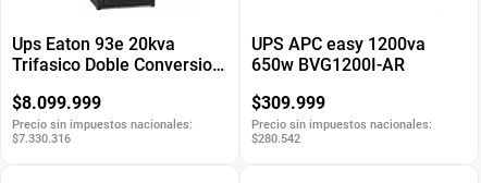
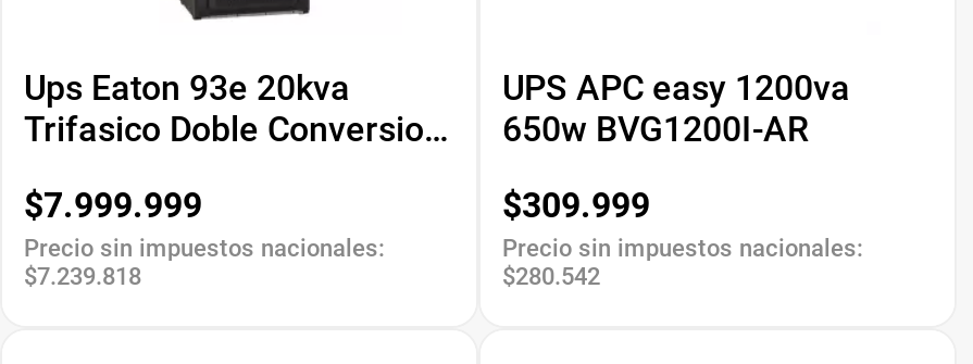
[12,93,101,113] $8.099.999 -> [24,185,202,226] $7.999.999
[12,132,71,146] $7.330.316 -> [24,263,141,291] $7.239.818

